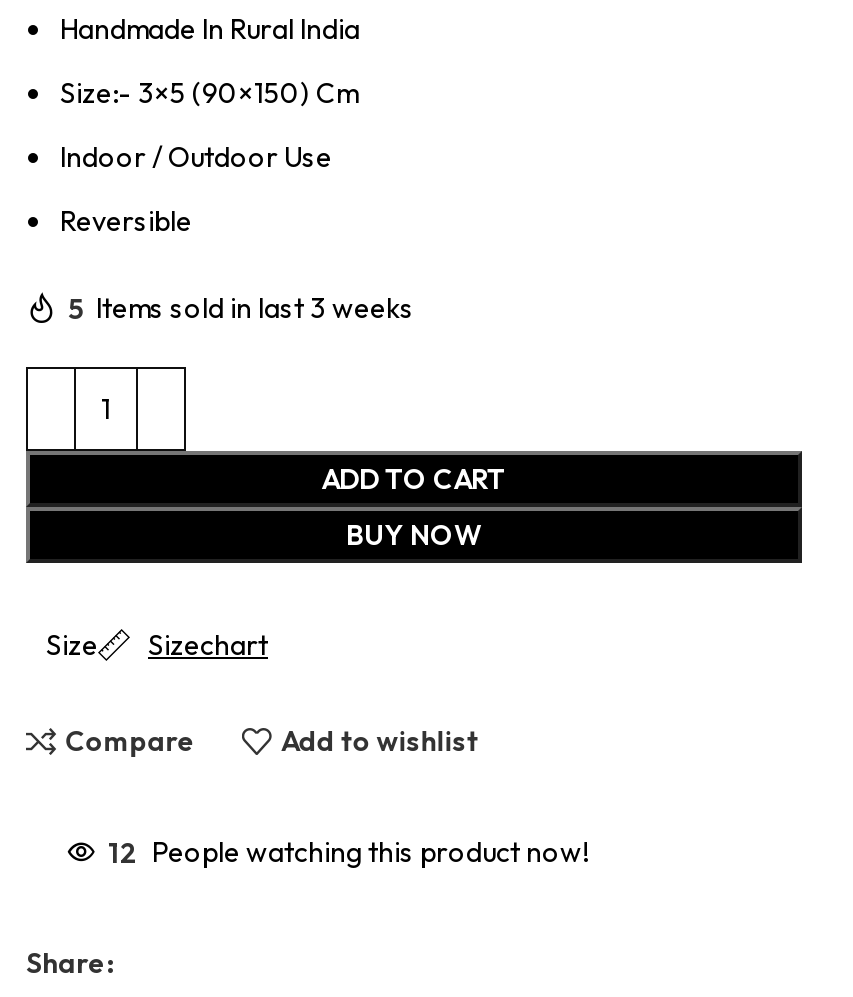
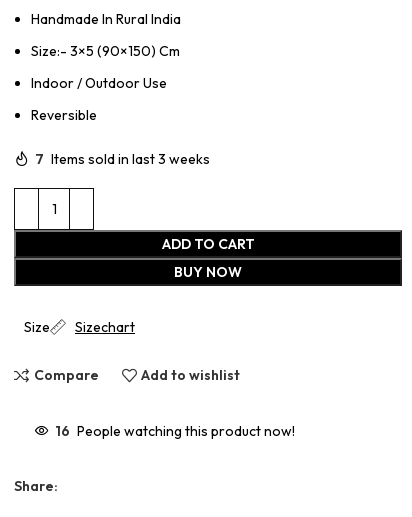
[68,290,414,326] 5 Items sold in last 3 weeks -> [35,150,210,168] 7 Items sold in last 3 weeks
[108,834,588,870] 12 People watching this product now! -> [55,422,295,440] 16 People watching this product now!

